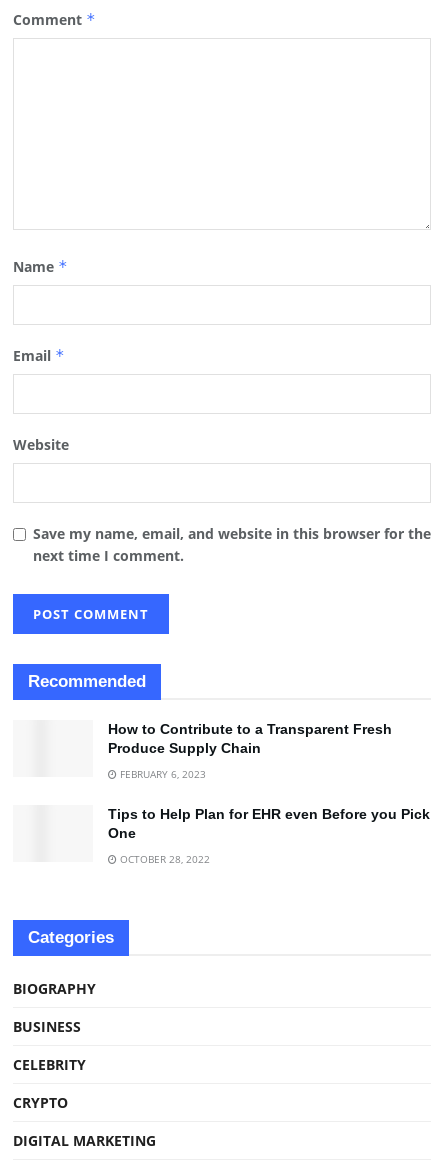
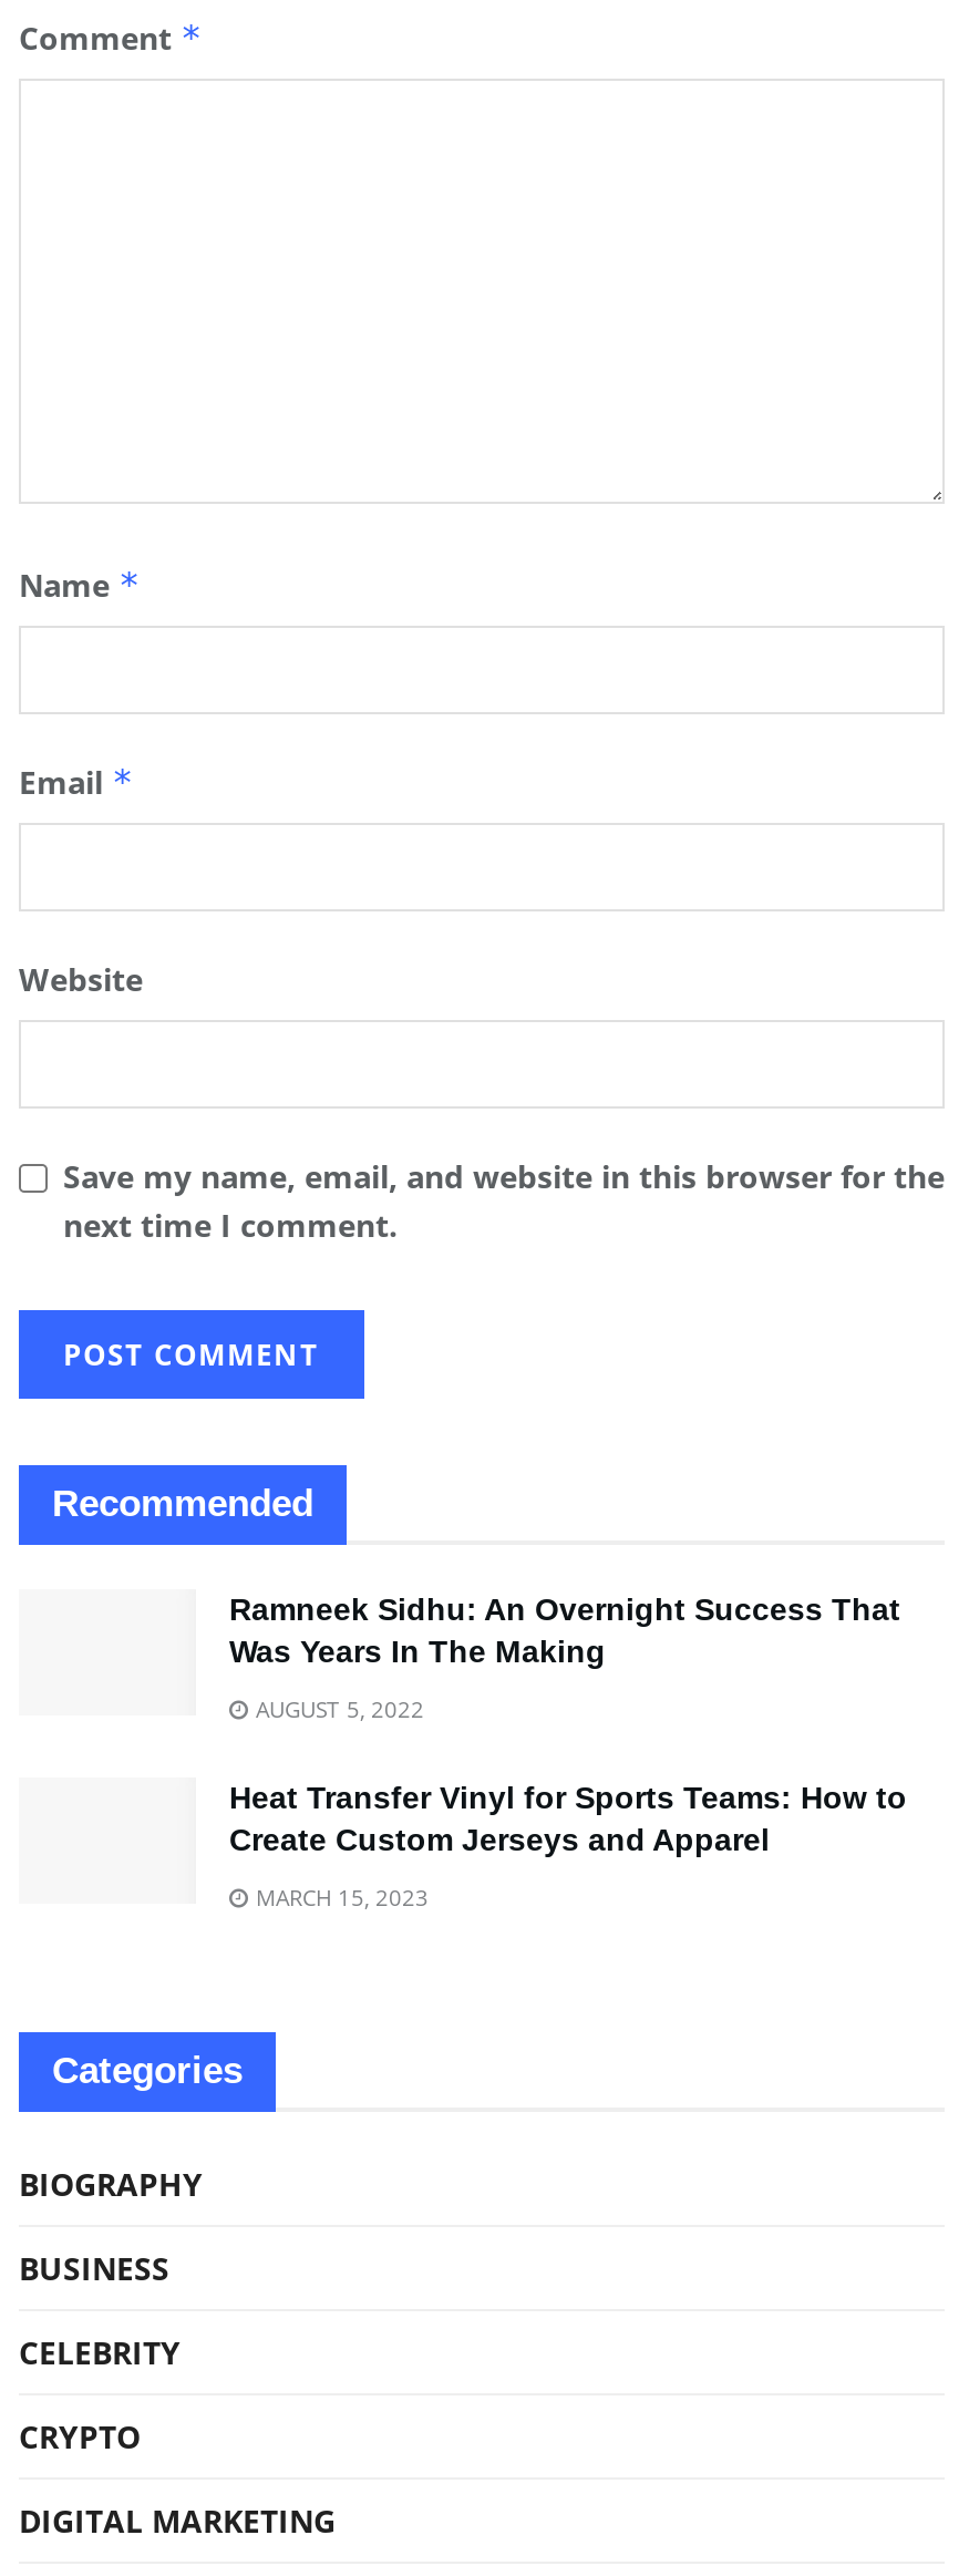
[108,721,392,756] How to Contribute to a Transparent Fresh | Produce Supply Chain -> [229,1592,900,1669] Ramneek Sidhu: An Overnight Success That | Was Years In The Making
[117,767,206,781] FEBRUARY 6, 2023 -> [249,1694,424,1725] AUGUST 5, 2022
[108,806,430,841] Tips to Help Plan for EHR even Before you Pick | One -> [229,1780,907,1858] Heat Transfer Vinyl for Sports Teams: How to | Create Custom Jerseys and Apparel
[117,852,210,866] OCTOBER 28, 2022 -> [249,1882,429,1913] MARCH 15, 2023

